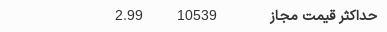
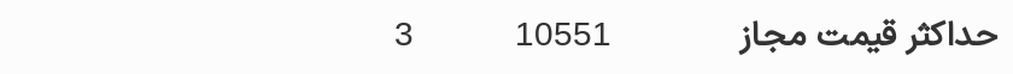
[115,6,143,27] 2.99 -> [394,11,414,61] 3
[177,6,217,27] 10539 -> [515,11,611,61] 10551

